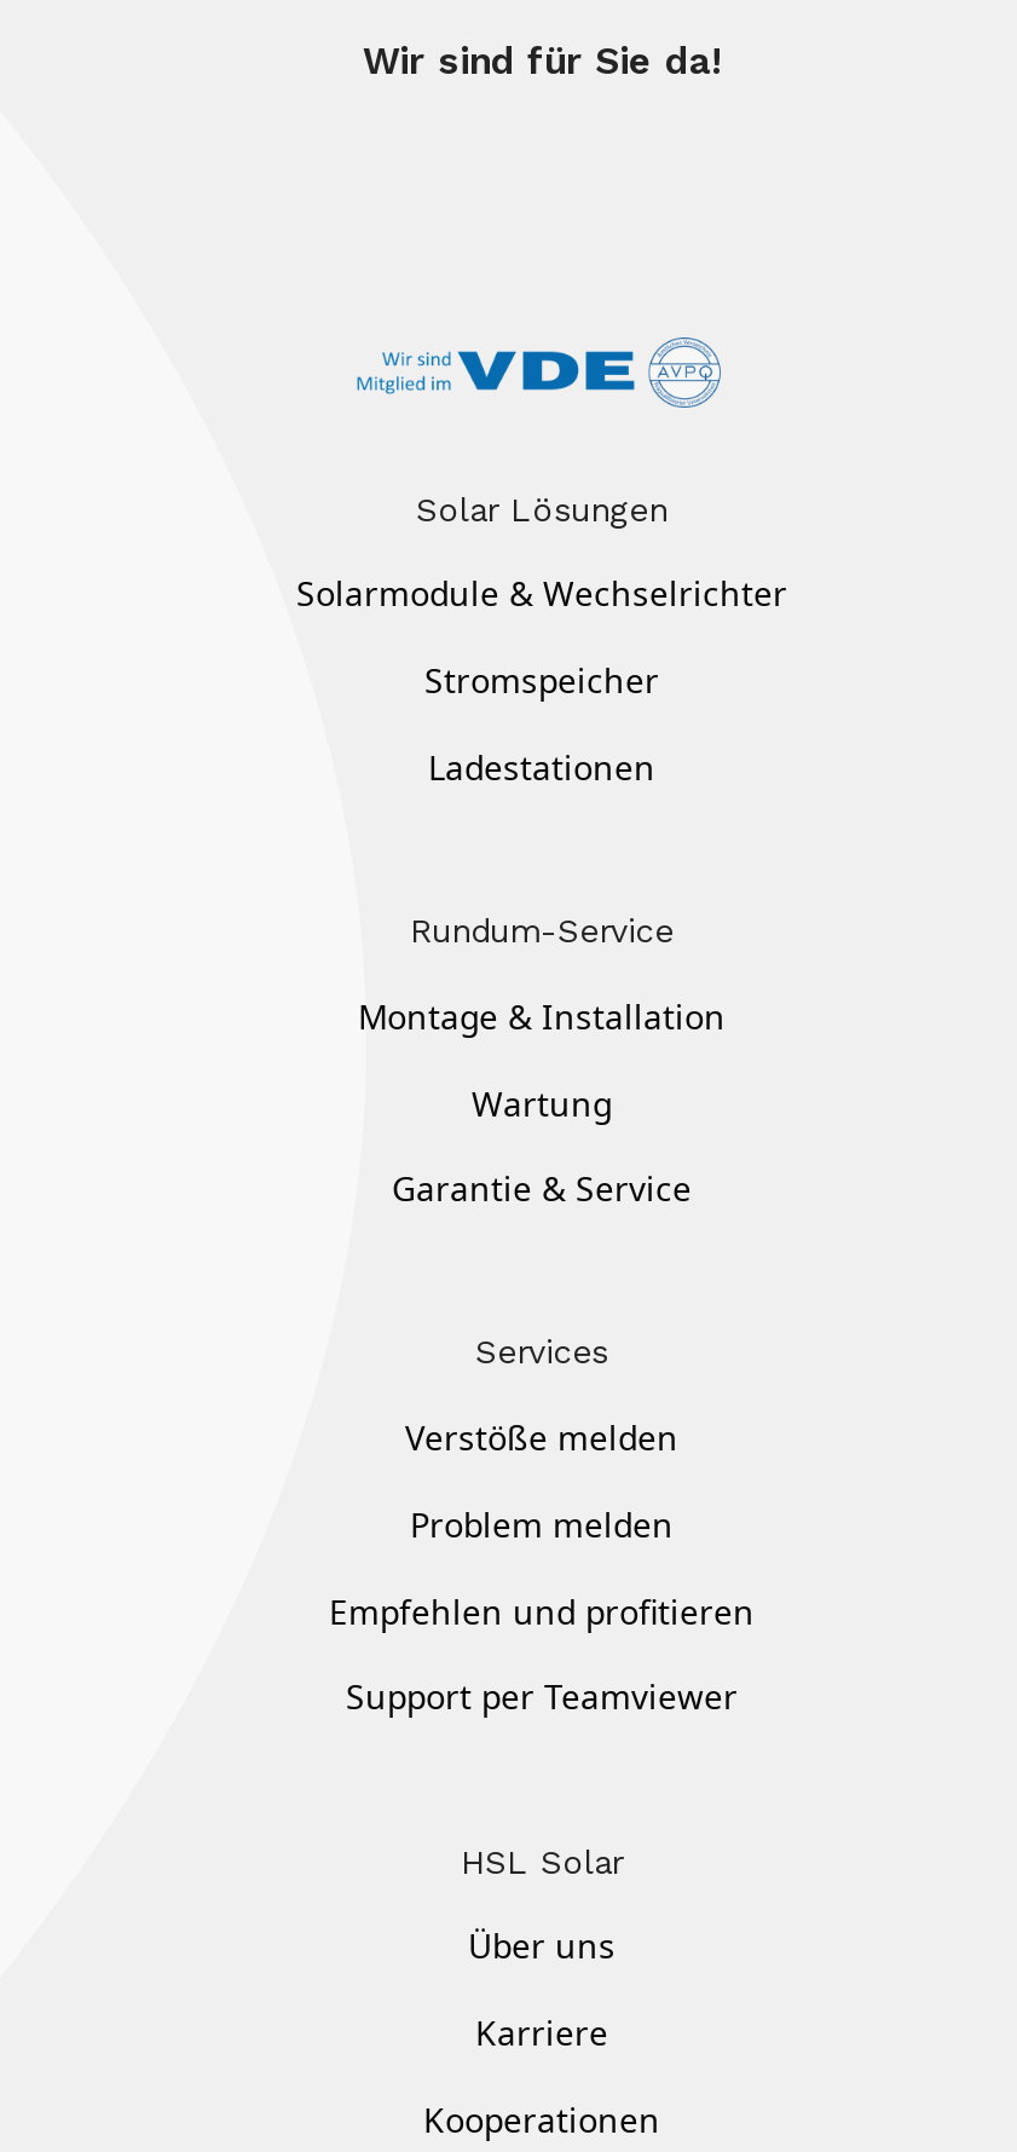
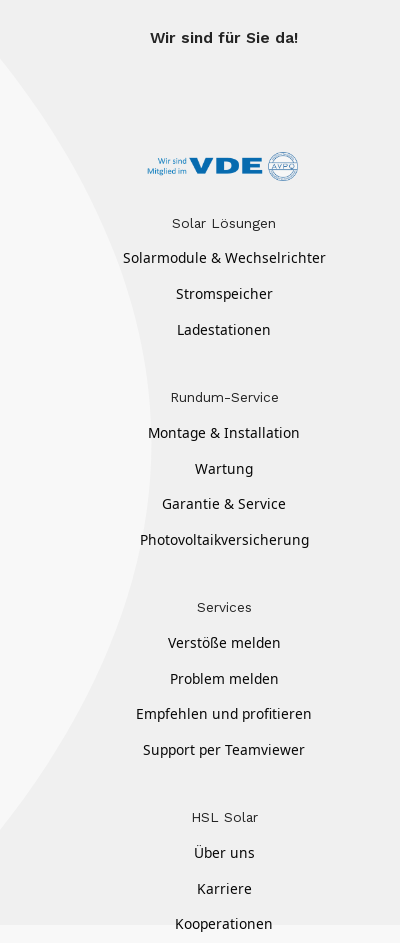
none -> [139,530,308,549] Photovoltaikversicherung

